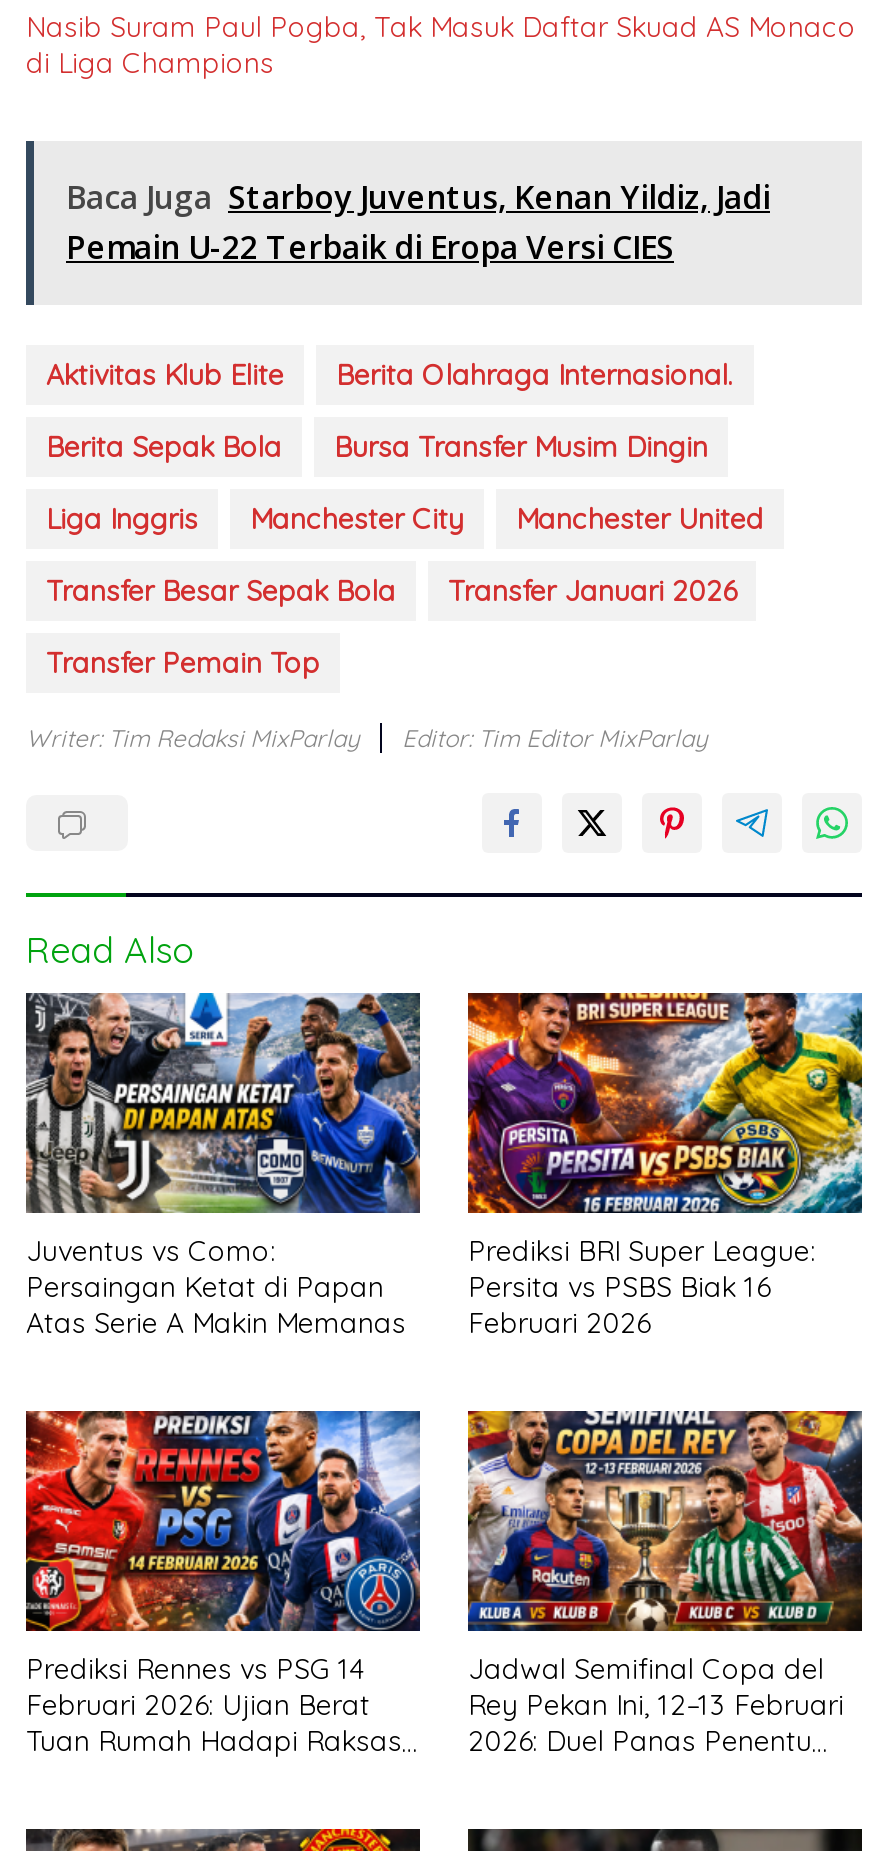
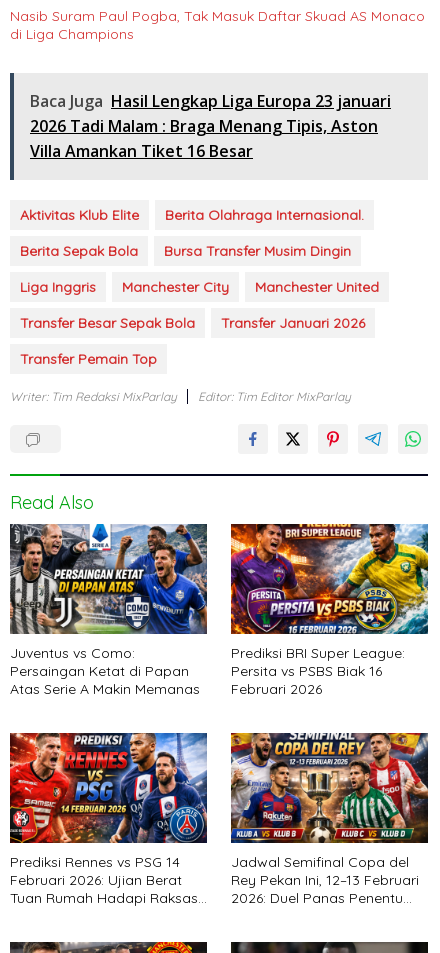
[66,175,770,269] Baca Juga Starboy Juventus, Kenan Yildiz, Jadi | Pemain U-22 Terbaik di Eropa Versi CIES -> [30,90,391,162] Baca Juga Hasil Lengkap Liga Europa 23 januari | 2026 Tadi Malam : Braga Menang Tipis, Aston | Villa Amankan Tiket 16 Besar

